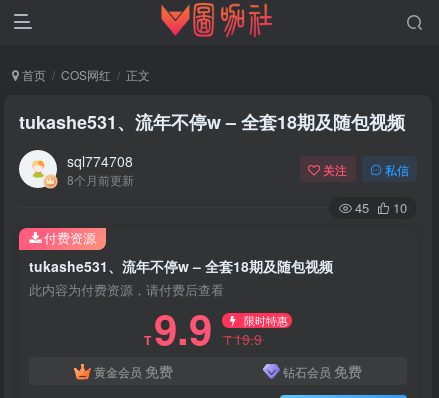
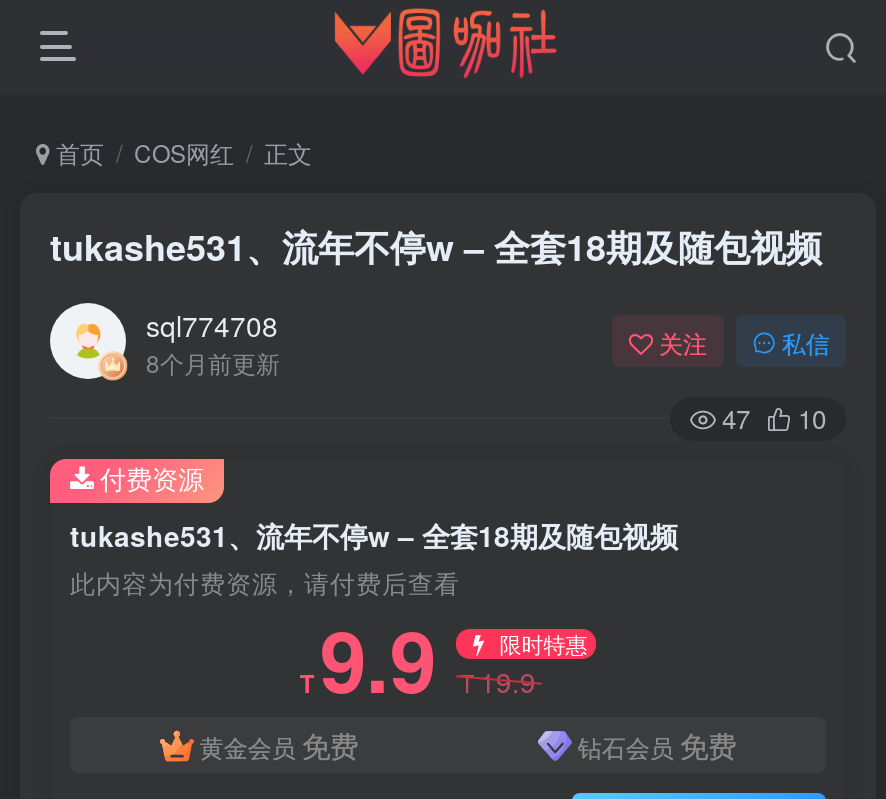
[355,198,407,217] 45 10 -> [722,399,826,437] 47 10

